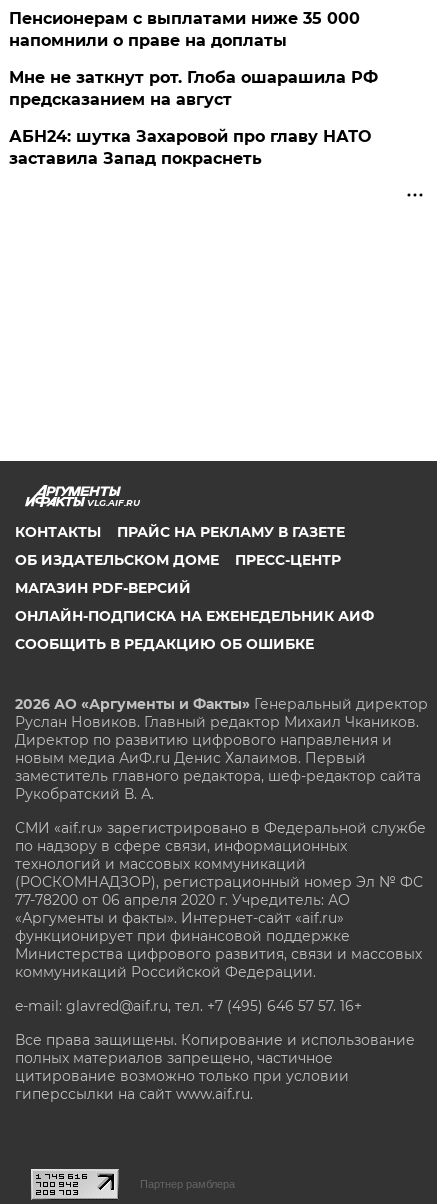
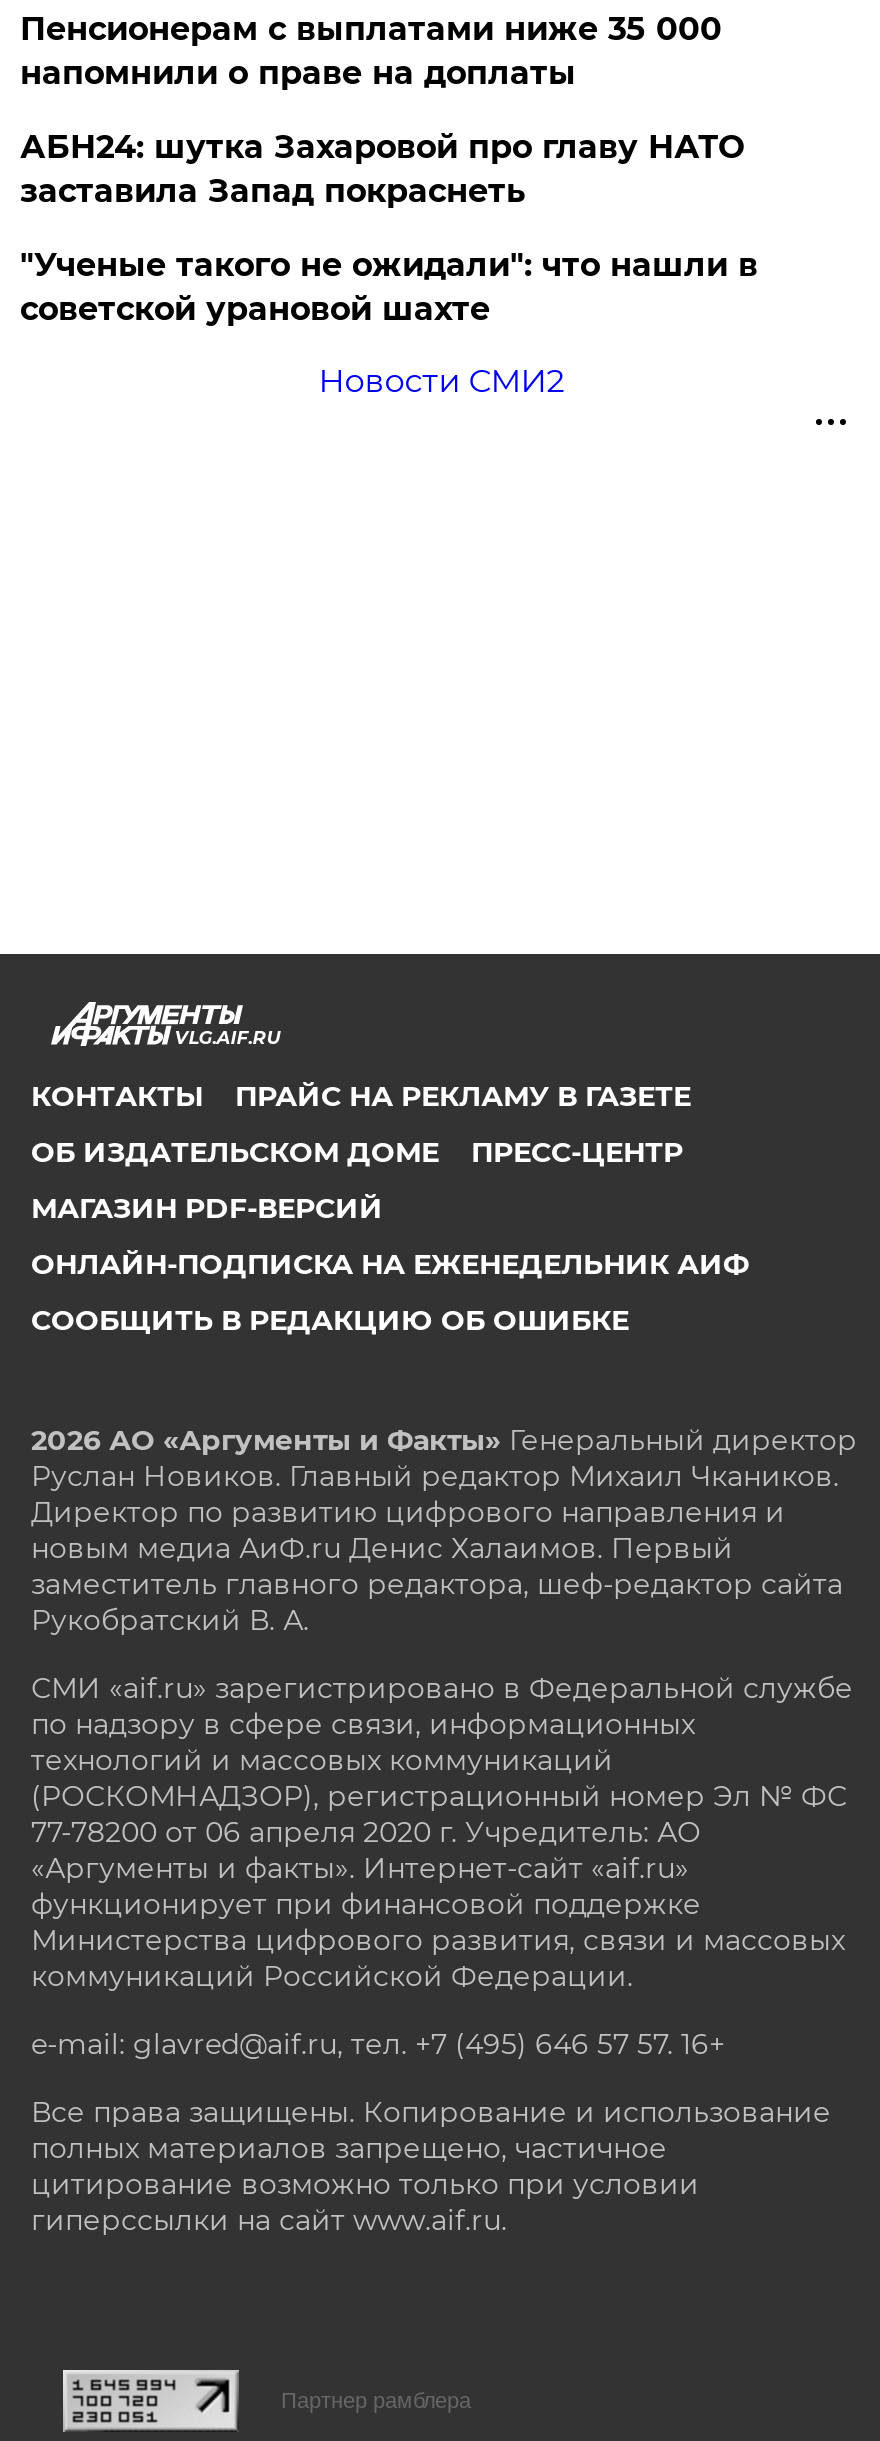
[9,68,378,109] Мне не заткнут рот. Глоба ошарашила РФ | предсказанием на август -> none
moved [9,127,371,168] -> [20,127,744,209]: АБН24: шутка Захаровой про главу НАТО | заставила Запад покраснеть
none -> [20,245,758,399] "Ученые такого не ожидали": что нашли в | советской урановой шахте | Новости СМИ2

